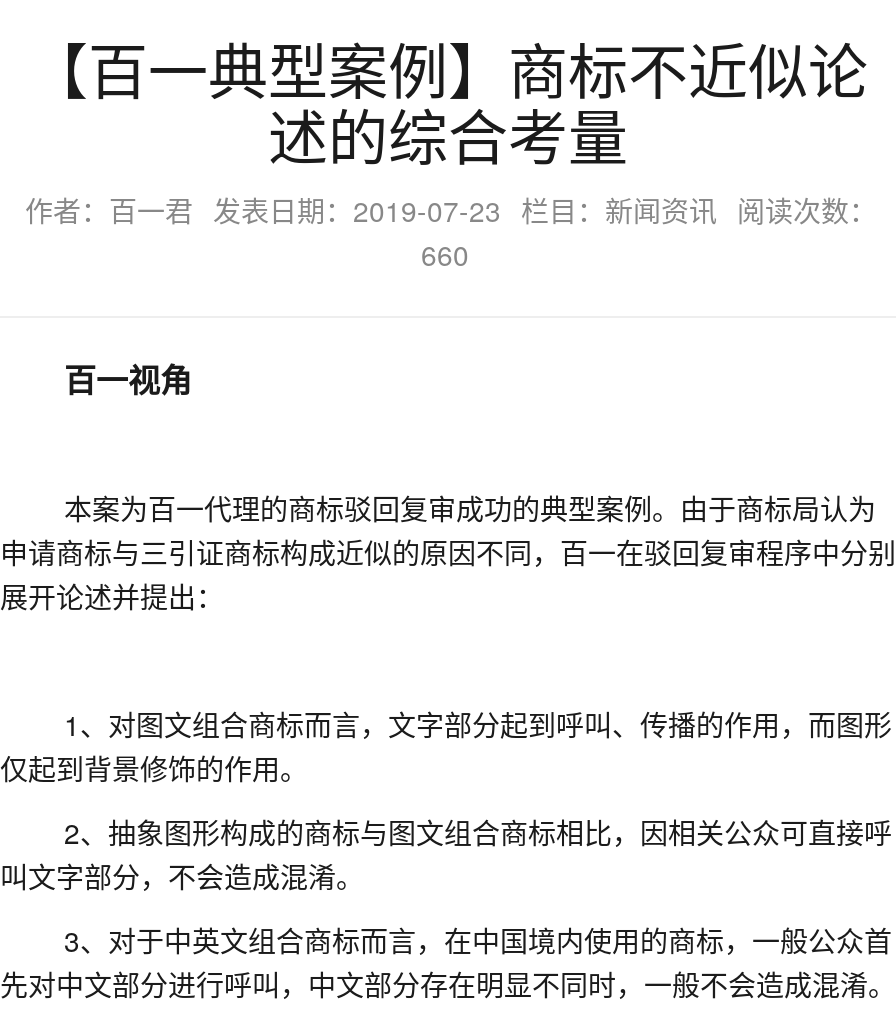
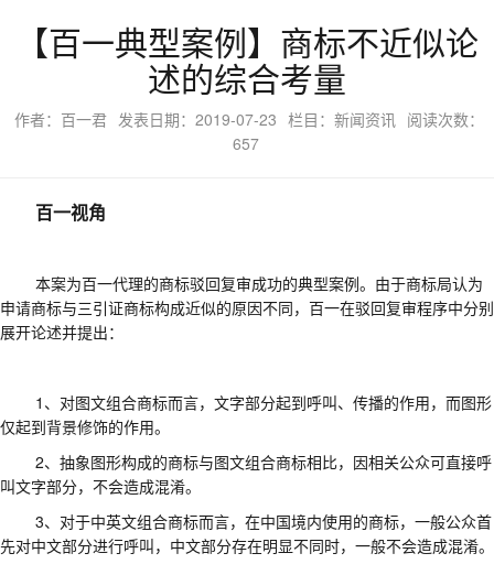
[421,234,469,274] 660 -> [232,132,259,154] 657

